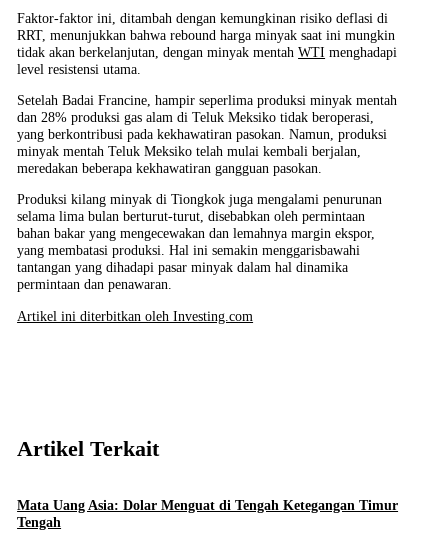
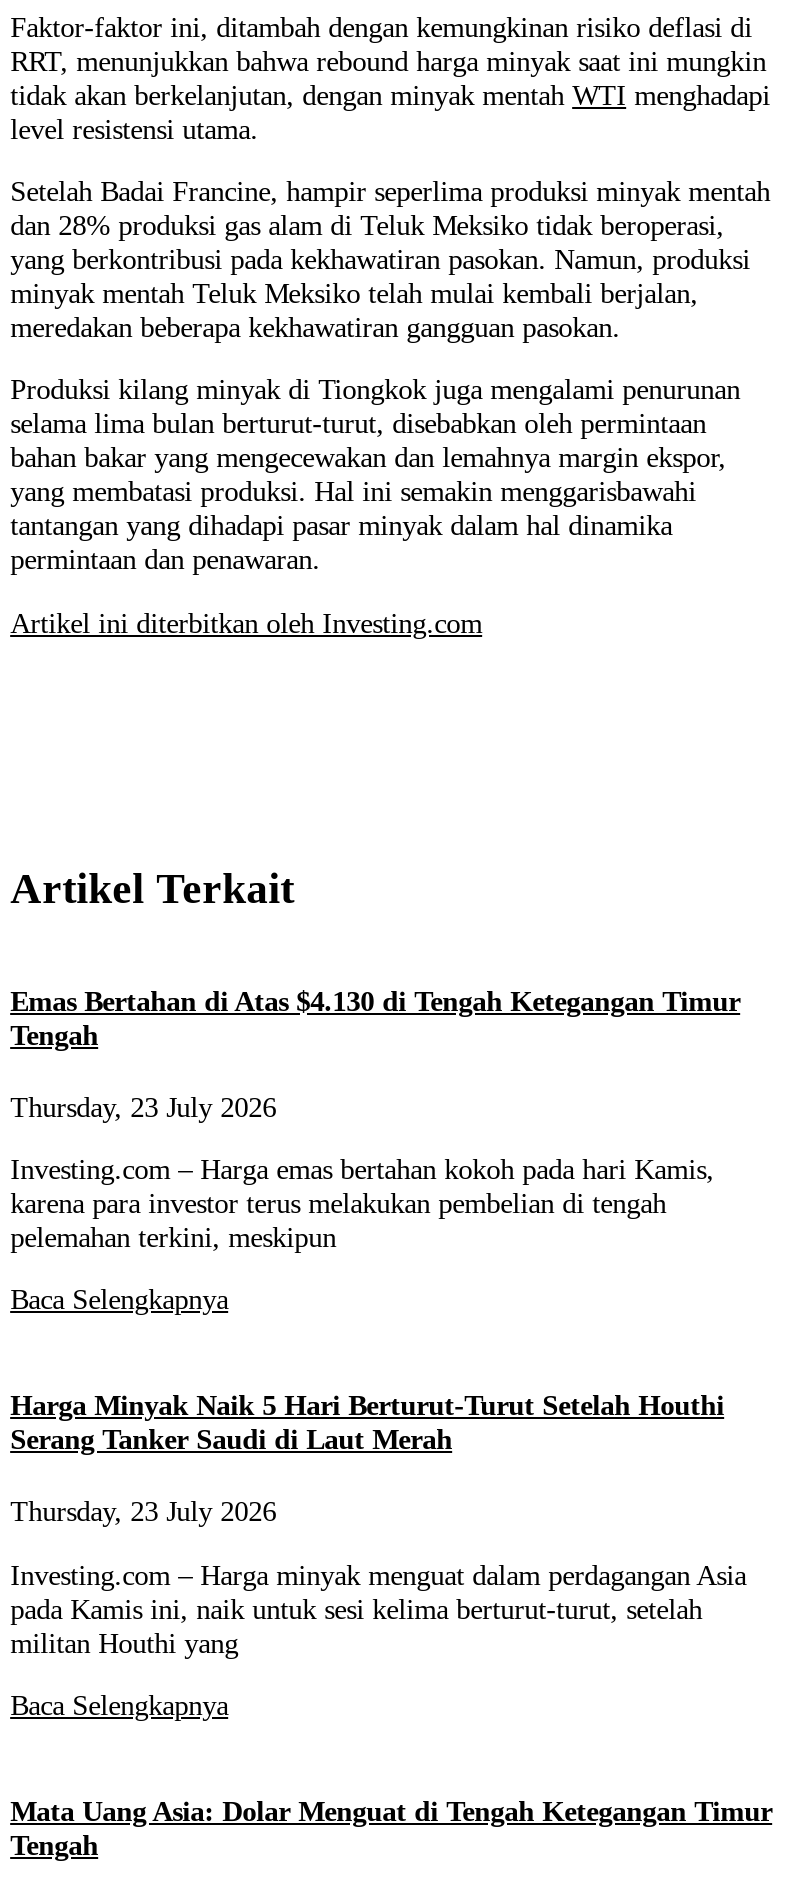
none -> [10,984,746,1721] Emas Bertahan di Atas $4.130 di Tengah Ketegangan Timur | Tengah | Thursday, 23 July 2026 | Investing.com – Harga emas bertahan kokoh pada hari Kamis, | karena para investor terus melakukan pembelian di tengah | pelemahan terkini, meskipun | Baca Selengkapnya | Harga Minyak Naik 5 Hari Berturut-Turut Setelah Houthi | Serang Tanker Saudi di Laut Merah | Thursday, 23 July 2026 | Investing.com – Harga minyak menguat dalam perdagangan Asia | pada Kamis ini, naik untuk sesi kelima berturut-turut, setelah | militan Houthi yang | Baca Selengkapnya

